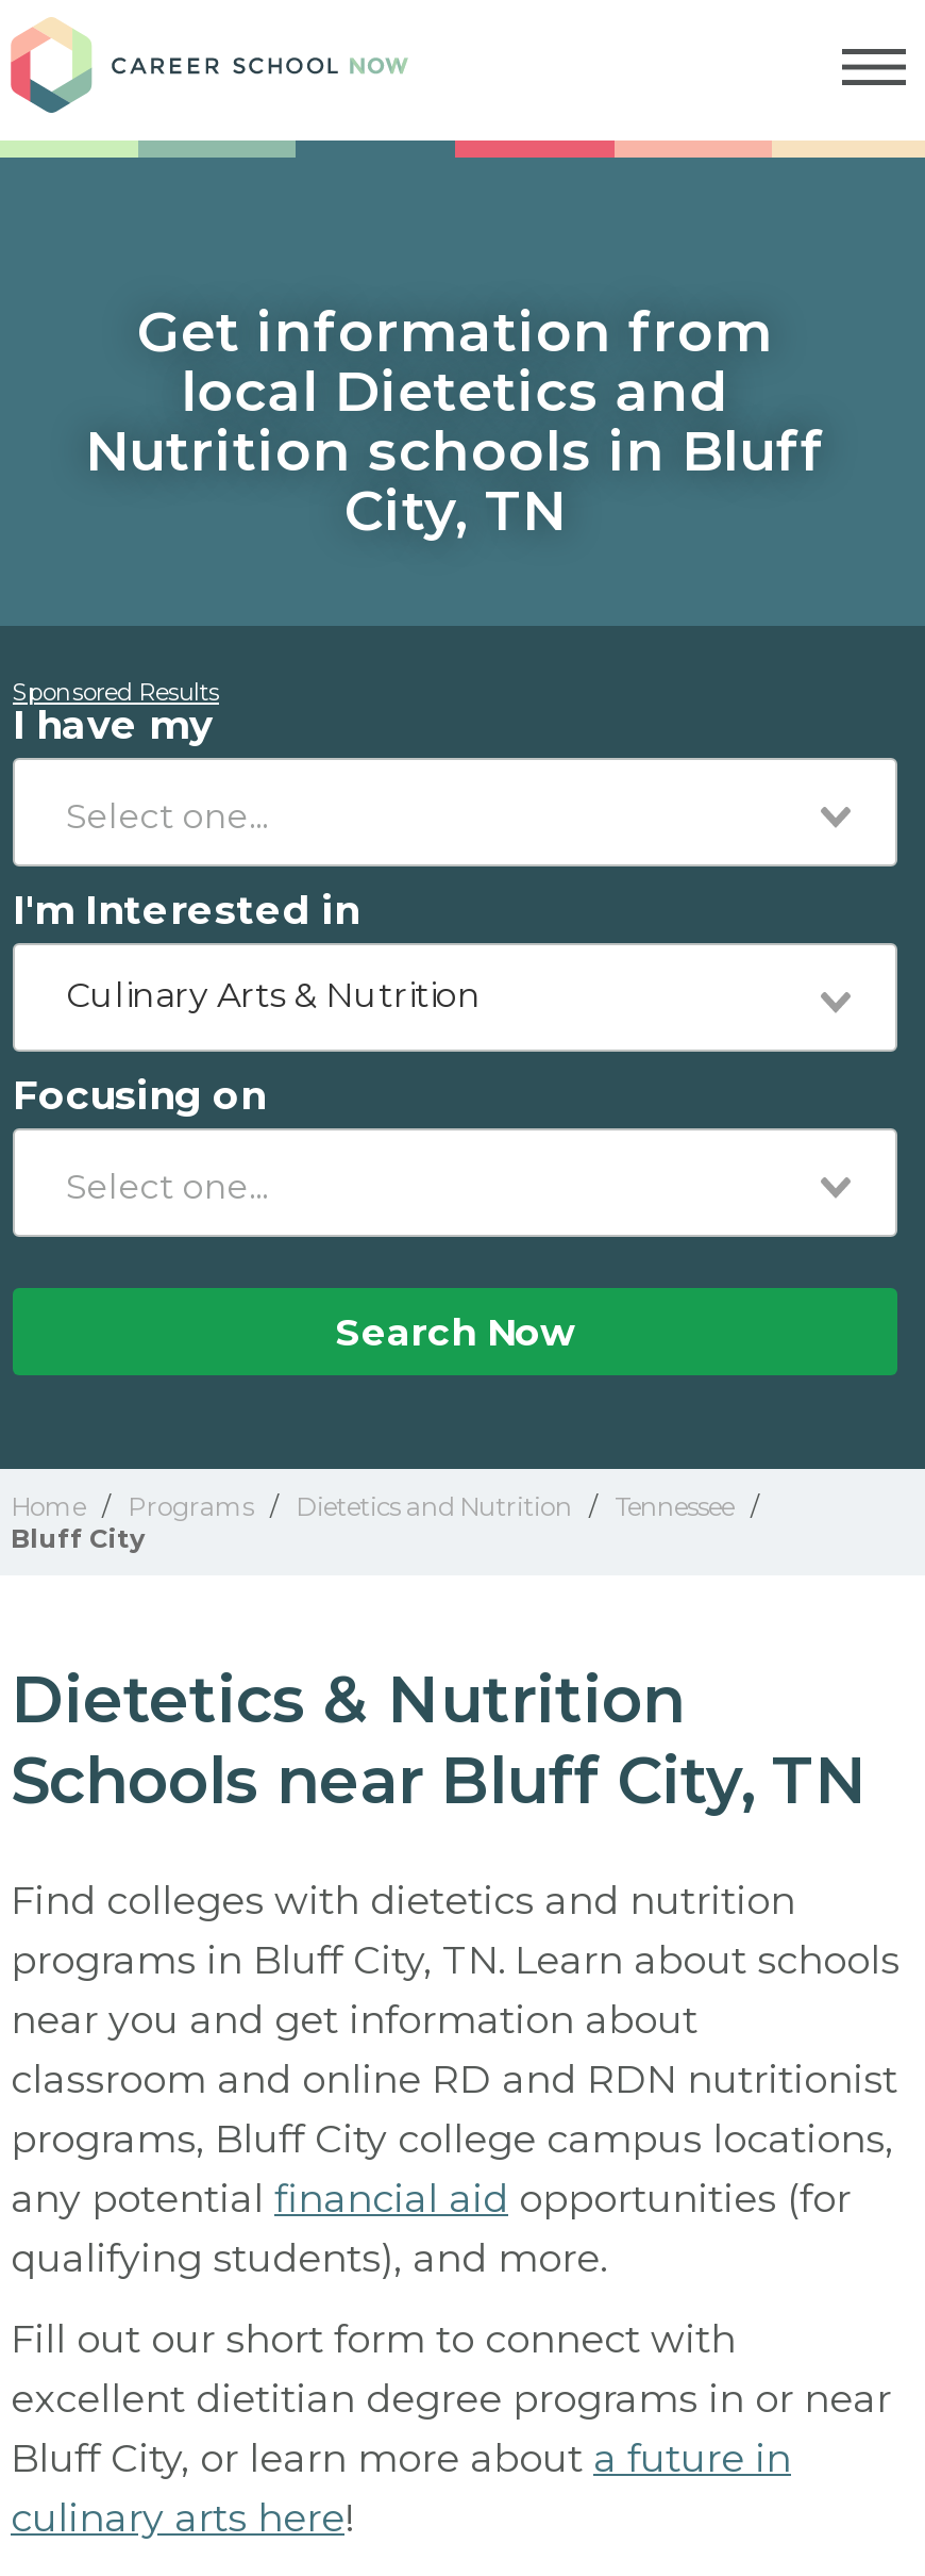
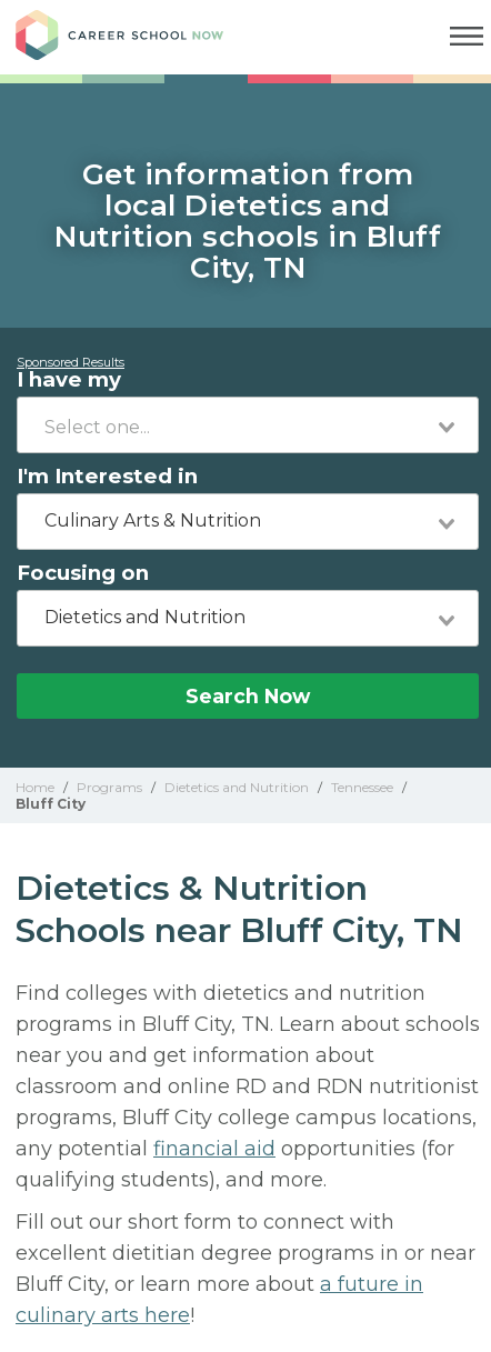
none -> [44,607,245,628] Dietetics and Nutrition

